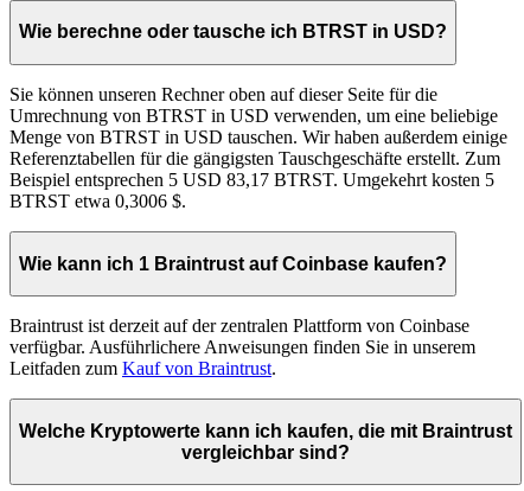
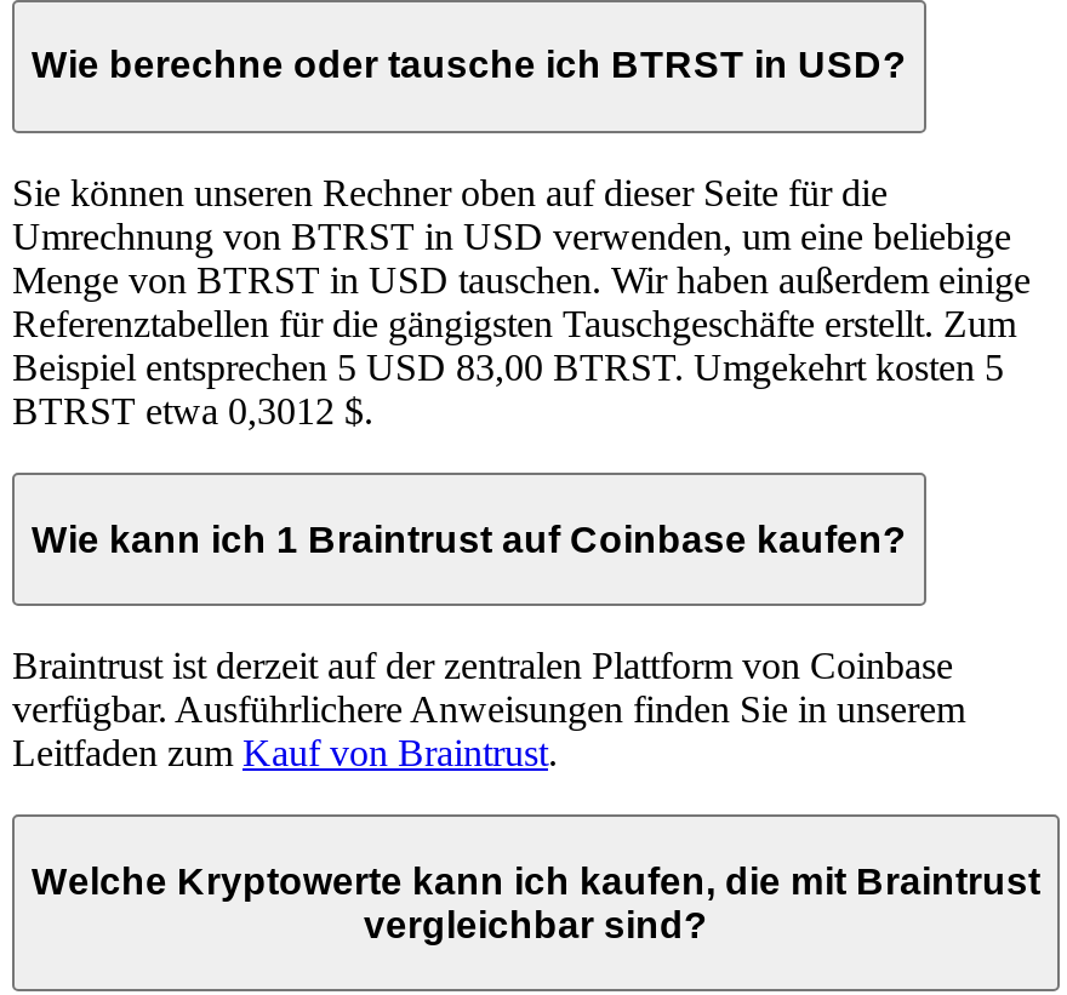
[9,170,494,190] Beispiel entsprechen 5 USD 83,17 BTRST. Umgekehrt kosten 5 -> [12,347,1004,388] Beispiel entsprechen 5 USD 83,00 BTRST. Umgekehrt kosten 5
[9,191,186,211] BTRST etwa 0,3006 $. -> [12,390,373,432] BTRST etwa 0,3012 $.

